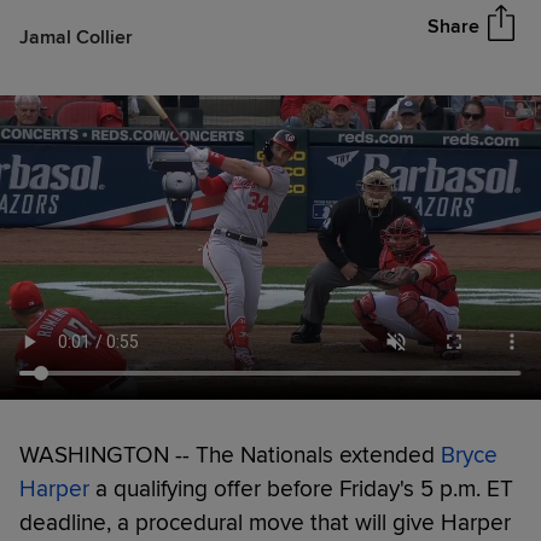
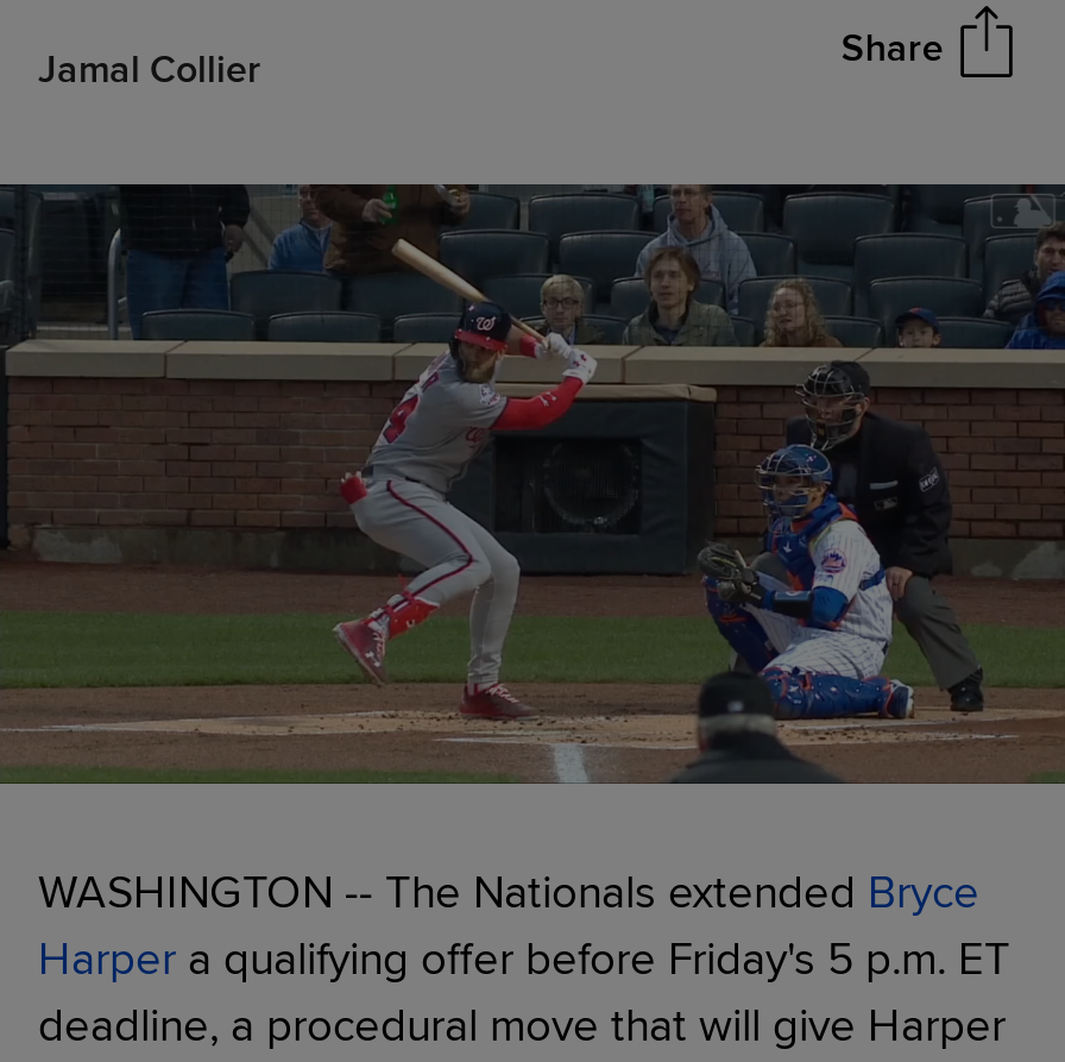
[4,94,537,401] [image] -> [7,182,1058,786] [image]

